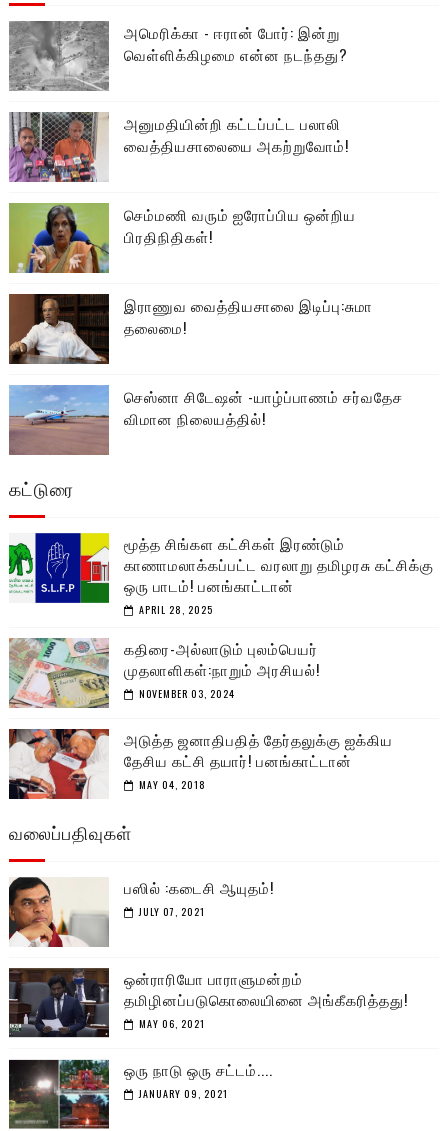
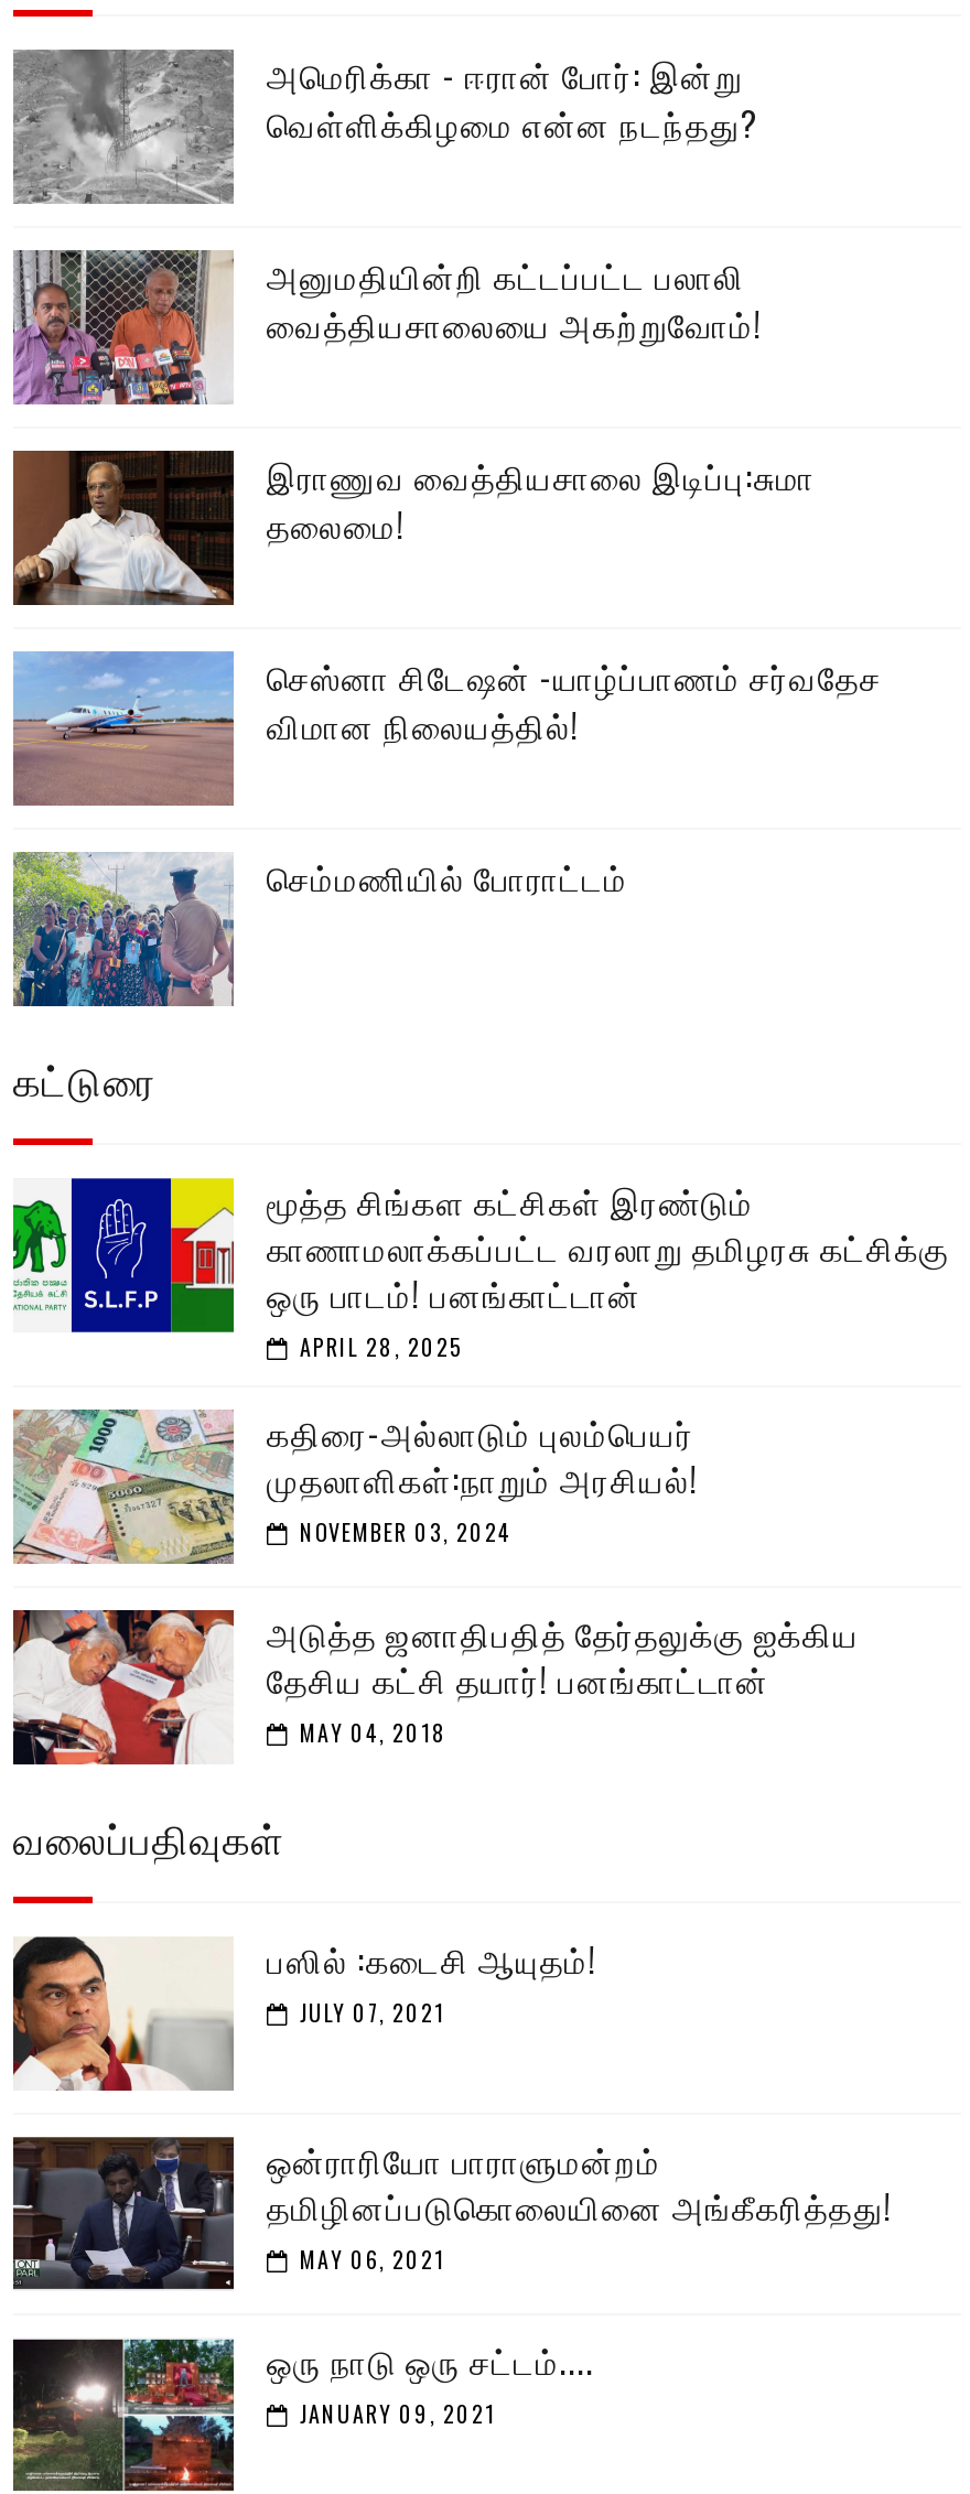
[8,202,356,274] [image] | செம்மணி வரும் ஐரோப்பிய ஒன்றிய | பிரதிநிதிகள்! -> none
moved [8,293,403,429] -> [11,449,882,748]: [image] | இராணுவ வைத்தியசாலை இடிப்பு:சுமா | தலைமை! | செஸ்னா சிடேஷன் -யாழ்ப்பாணம் சர்வதேச | விமான நிலையத்தில்!
none -> [11,850,628,1008] [image] | செம்மணியில் போராட்டம்

